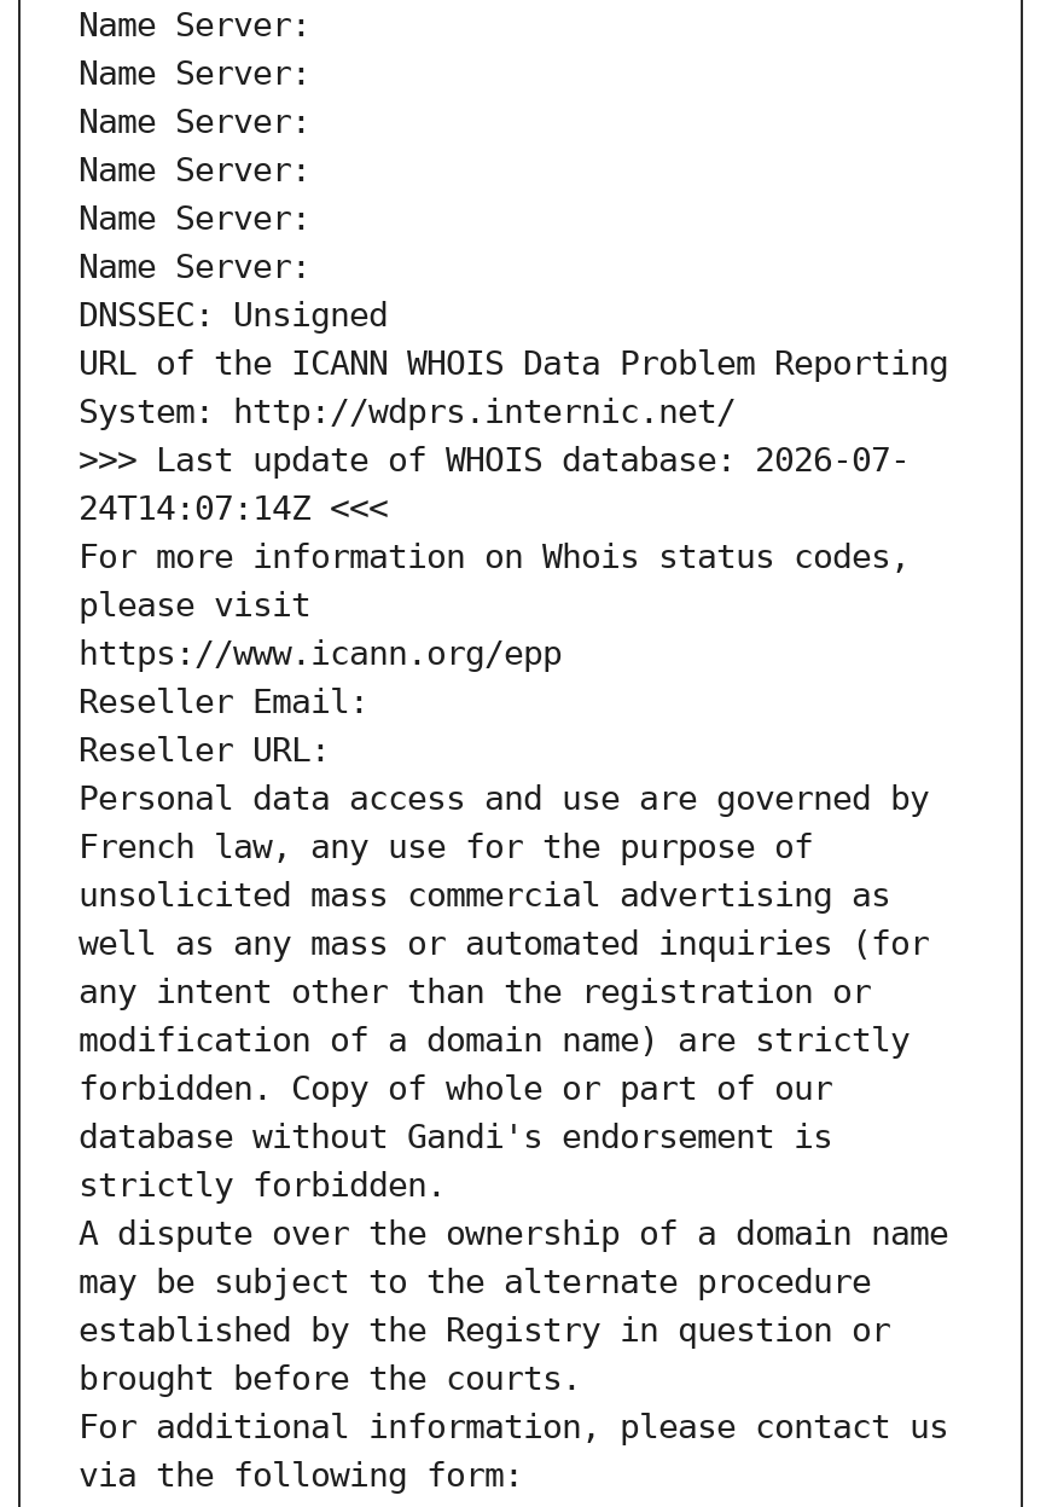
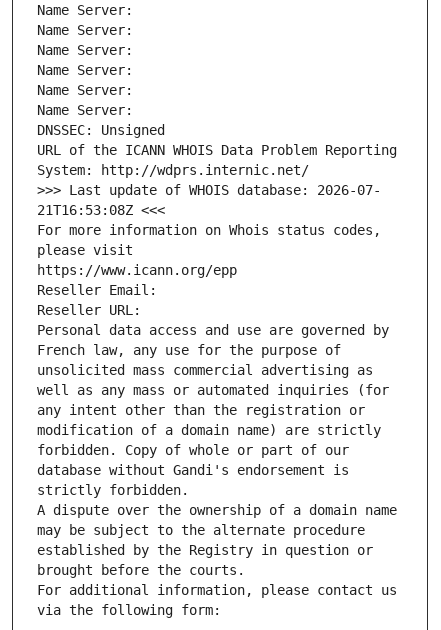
[79,489,388,528] 24T14:07:14Z <<< -> [37,202,165,218] 21T16:53:08Z <<<

